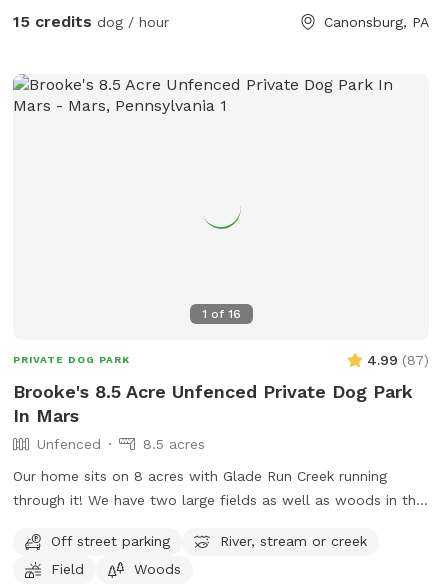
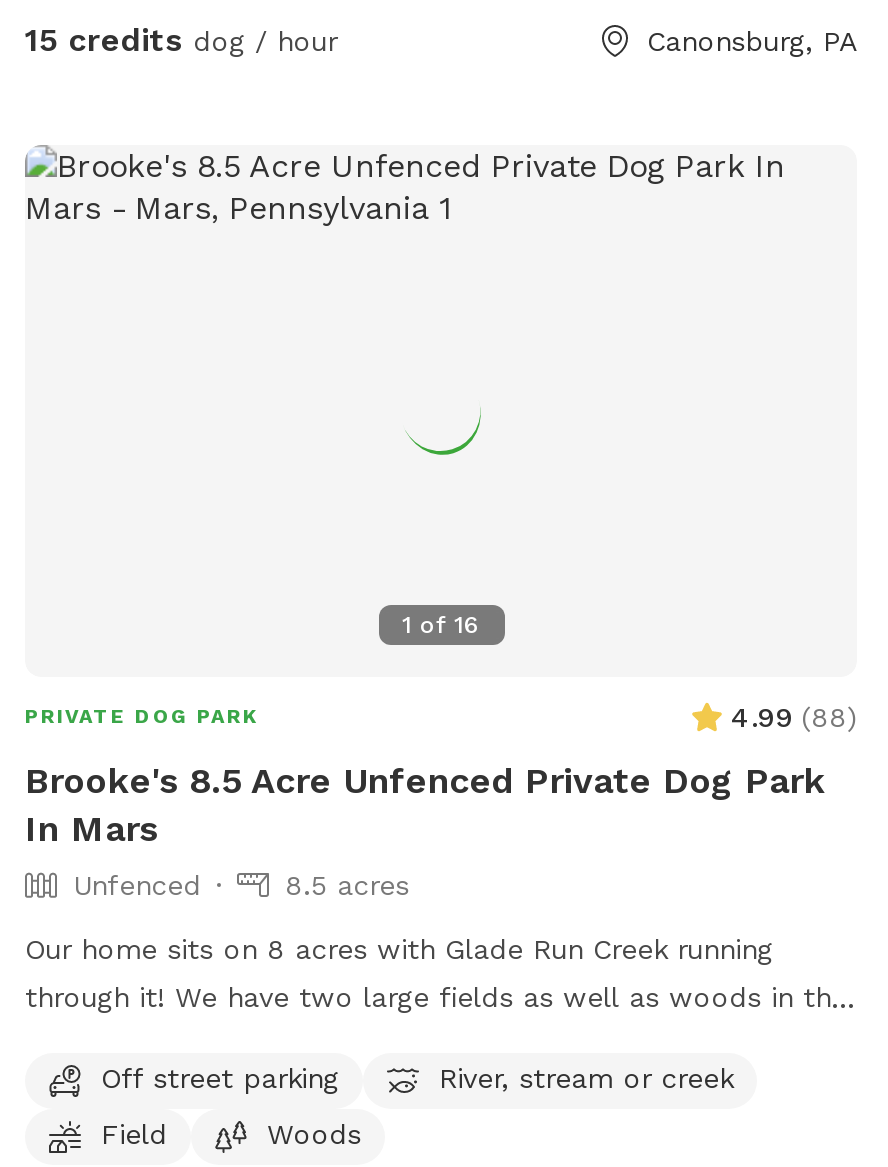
[367,352,429,368] 4.99 (87) -> [731,702,857,734] 4.99 (88)

